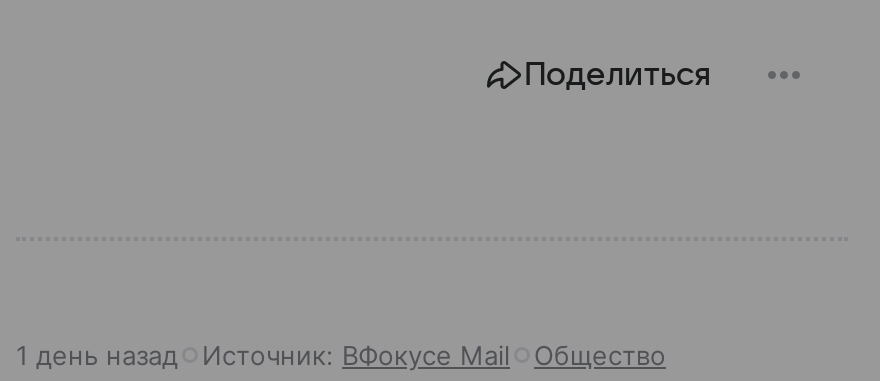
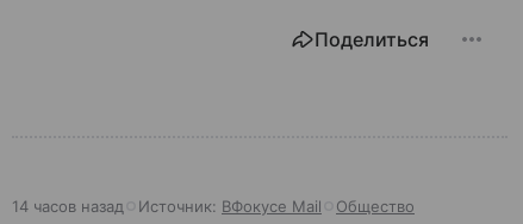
[16,338,666,370] 1 день назад Источник: ВФокусе Mail Общество -> [12,197,415,216] 14 часов назад Источник: ВФокусе Mail Общество

